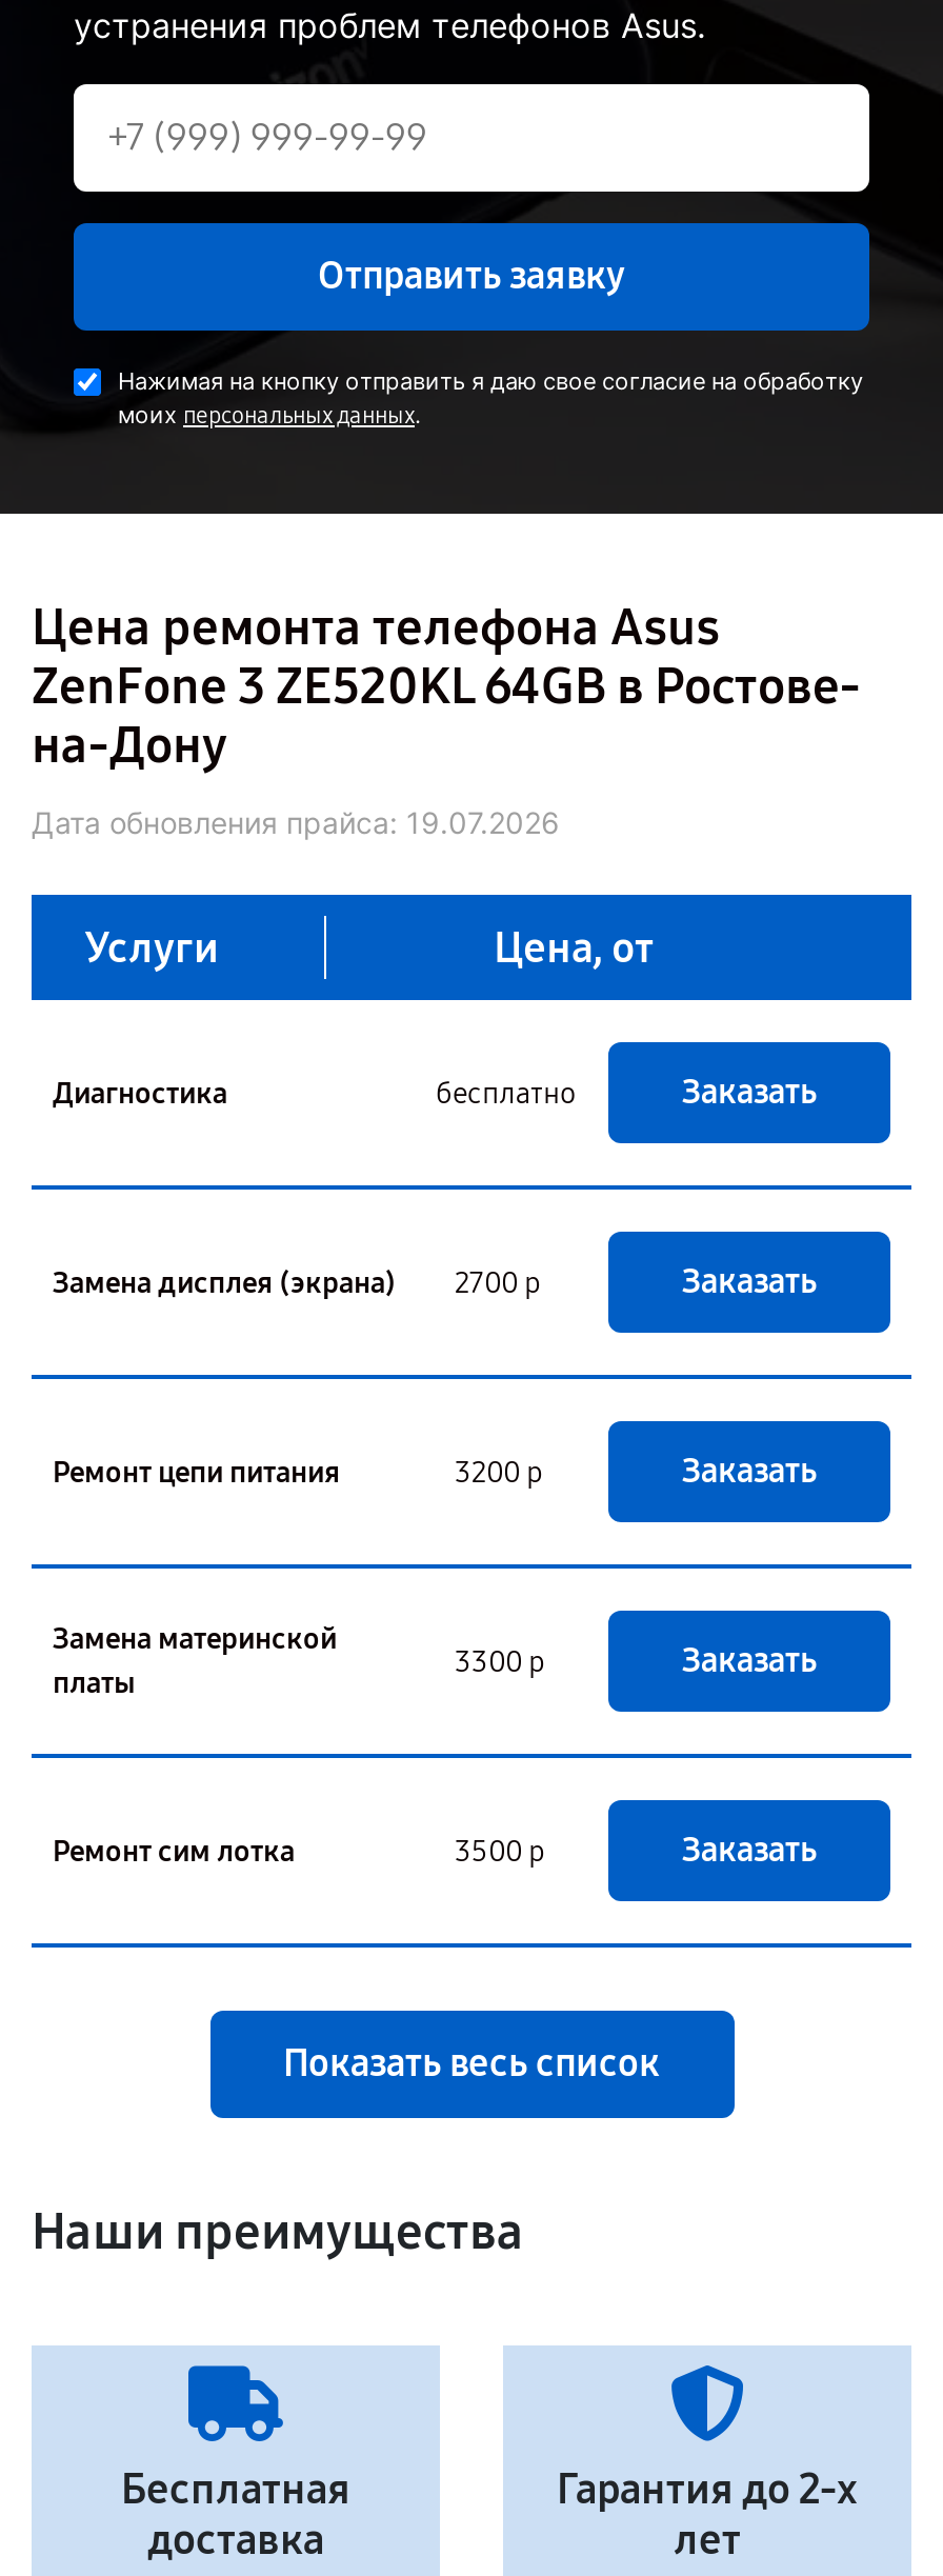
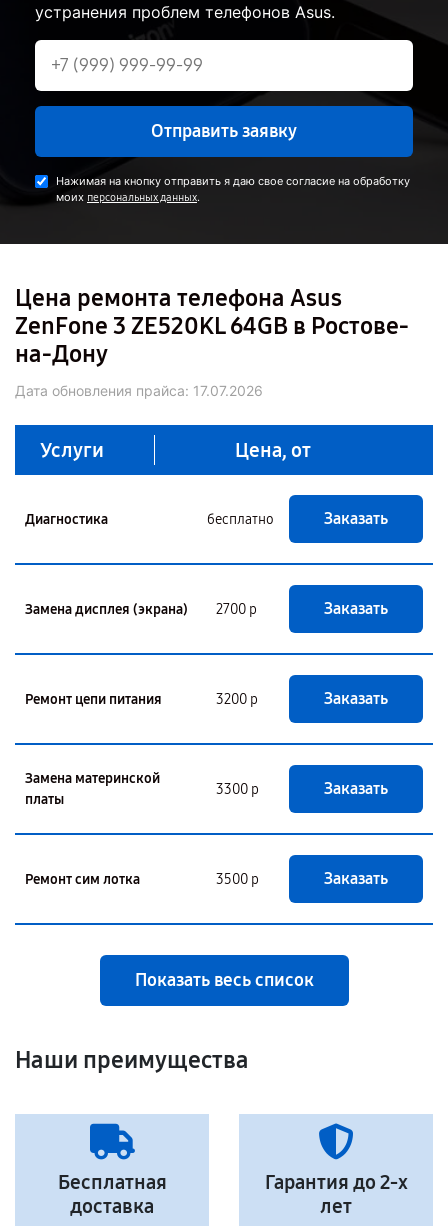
[32,804,560,840] Дата обновления прайса: 19.07.2026 -> [15,382,263,399] Дата обновления прайса: 17.07.2026

